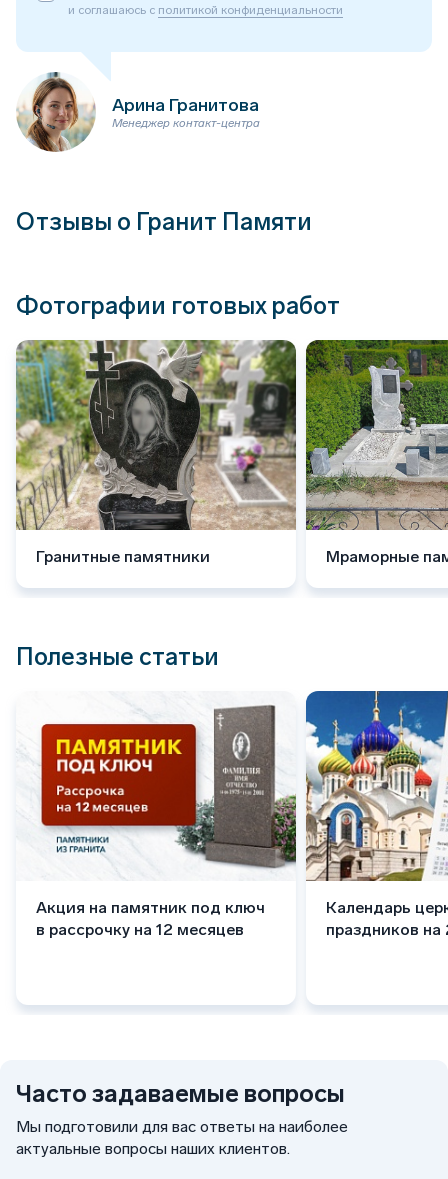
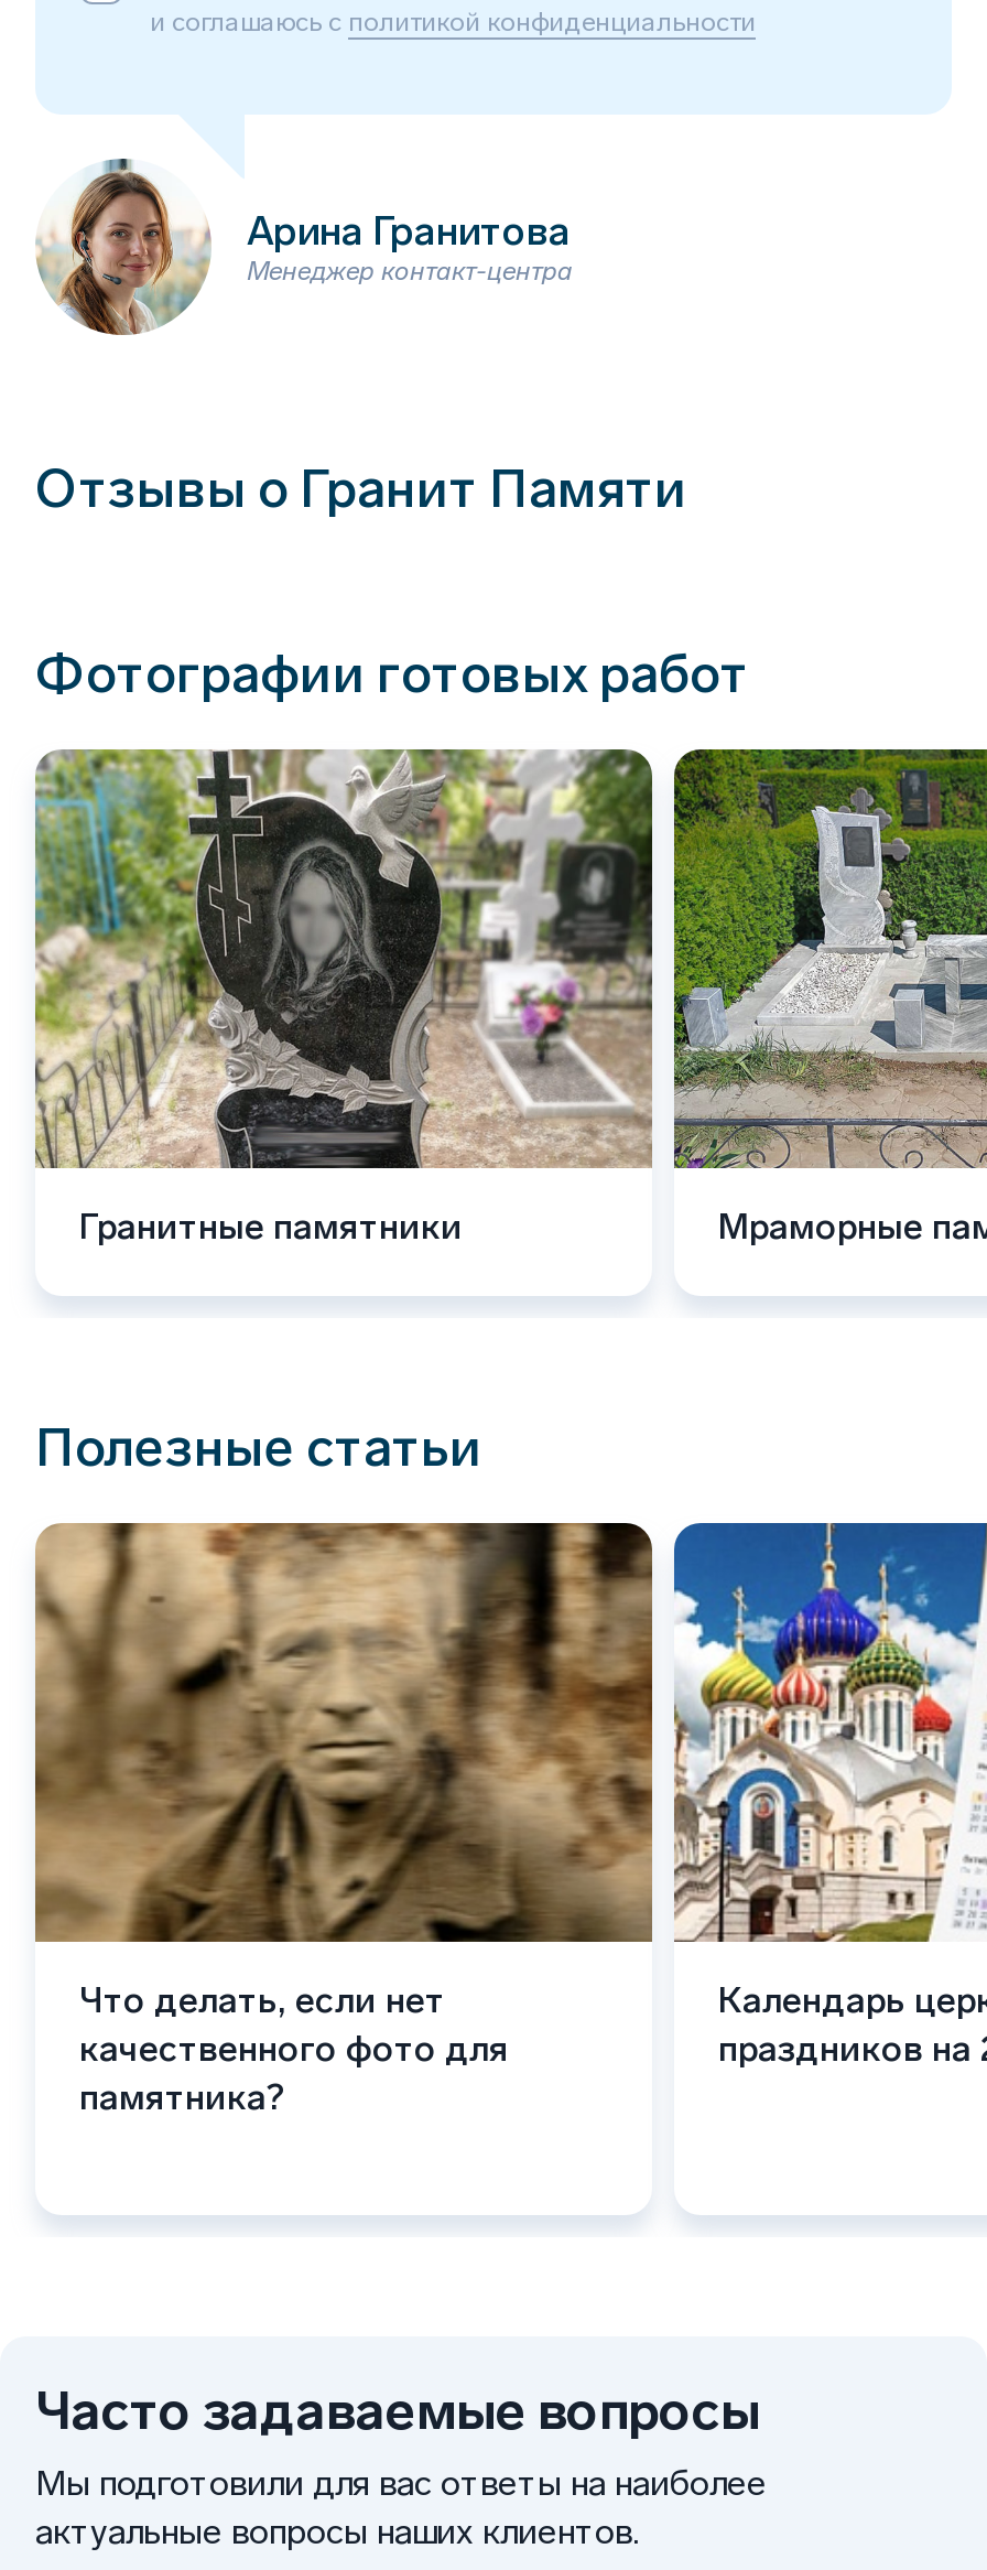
[16,691,297,939] [image] | Акция на памятник под ключ | в рассрочку на 12 месяцев -> [33,1521,654,2118] [image] | Что делать, если нет | качественного фото для | памятника?

